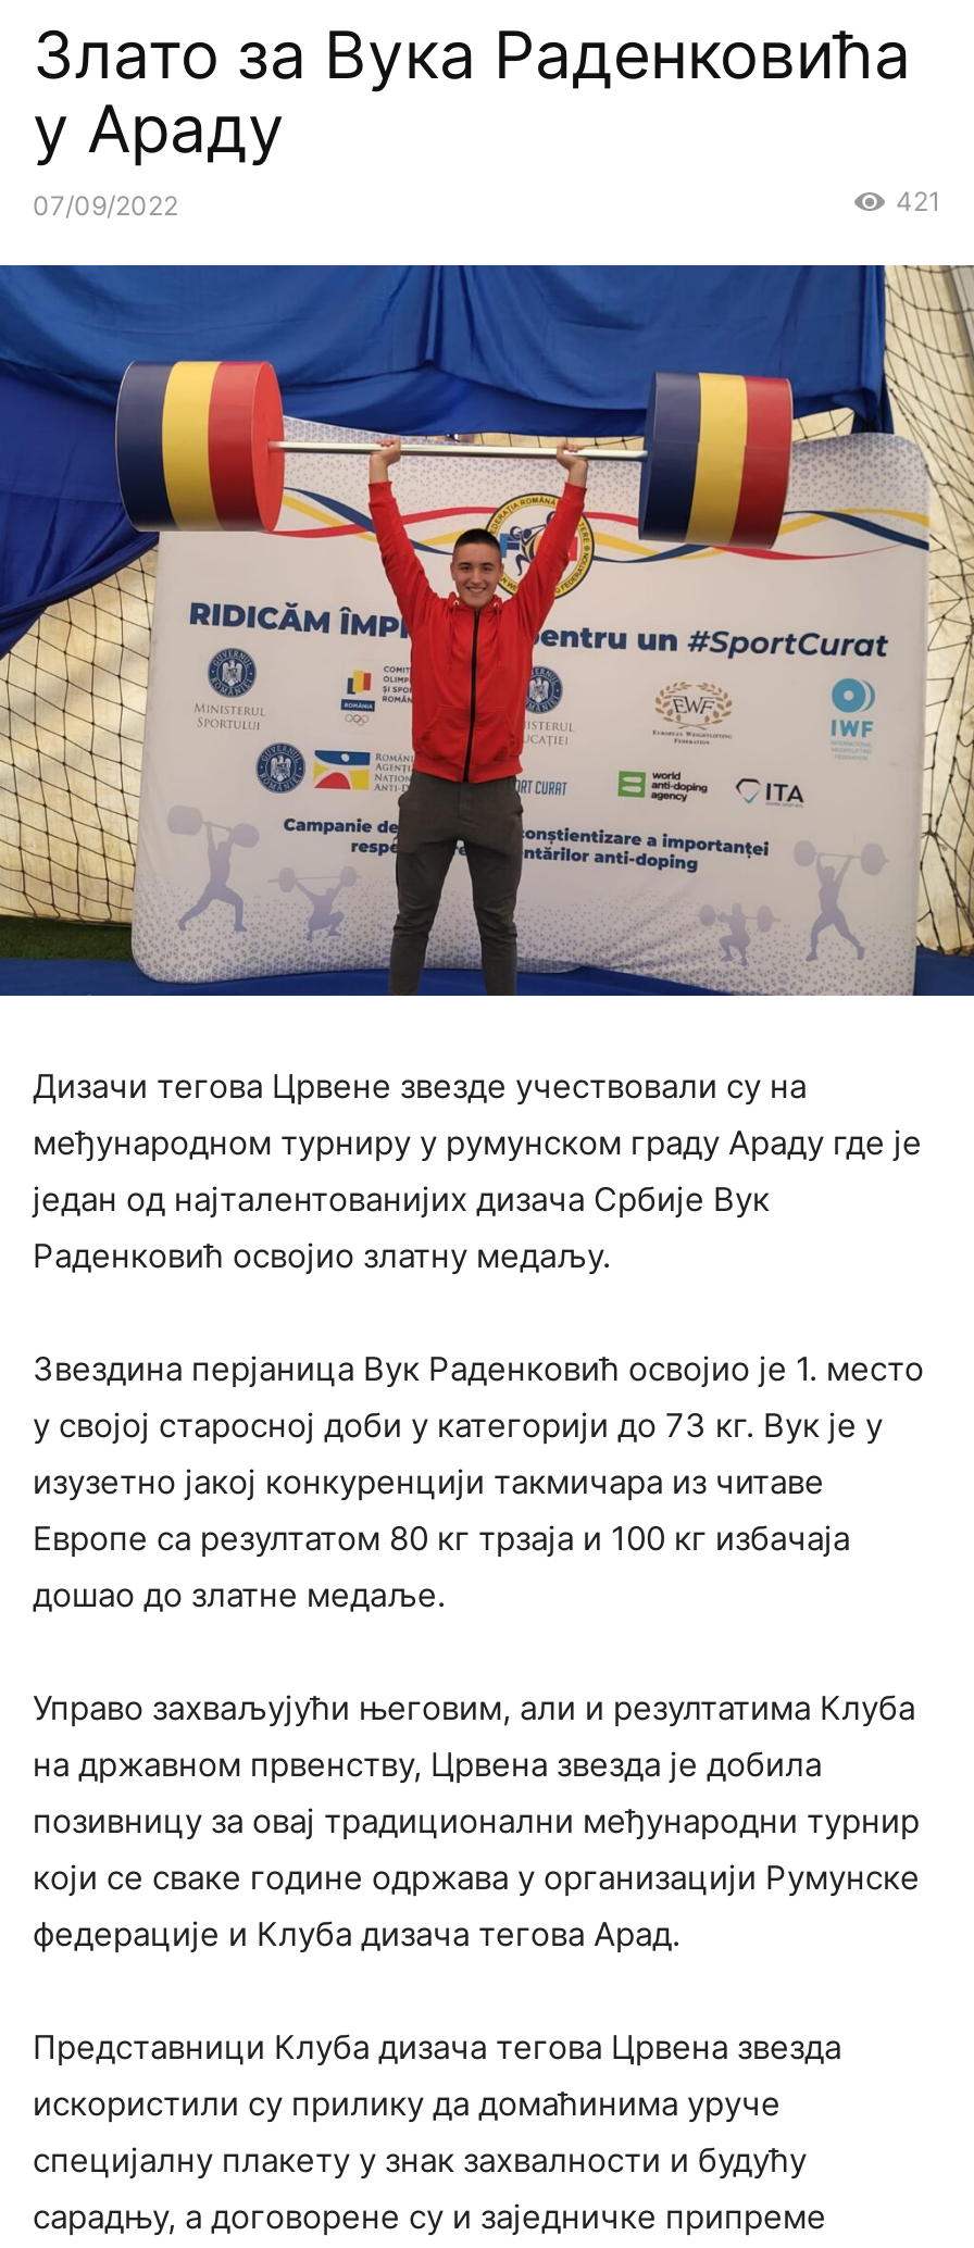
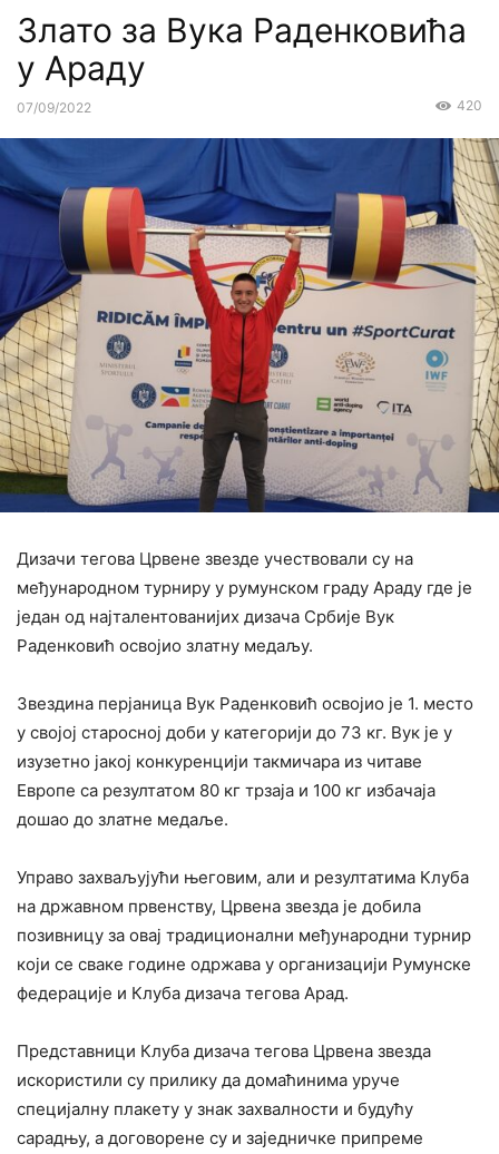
[896,185,941,217] 421 -> [457,97,482,114] 420

